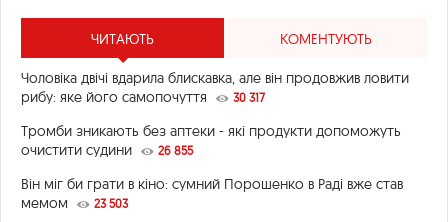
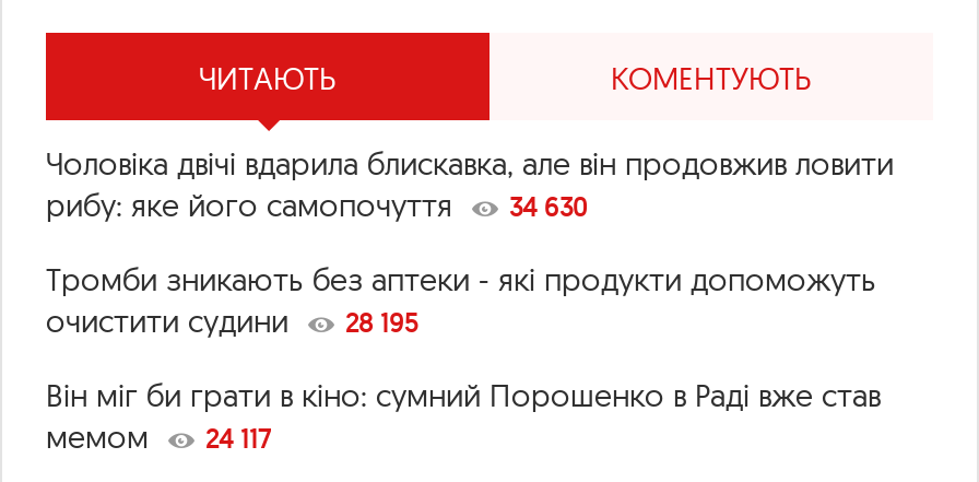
[21,88,265,106] рибу: яке його самопочуття 30 317 -> [46,186,588,225] рибу: яке його самопочуття 34 630
[21,141,193,159] очистити судини 26 855 -> [46,302,417,341] очистити судини 28 195
[21,194,128,212] мемом 23 503 -> [46,418,271,457] мемом 24 117

